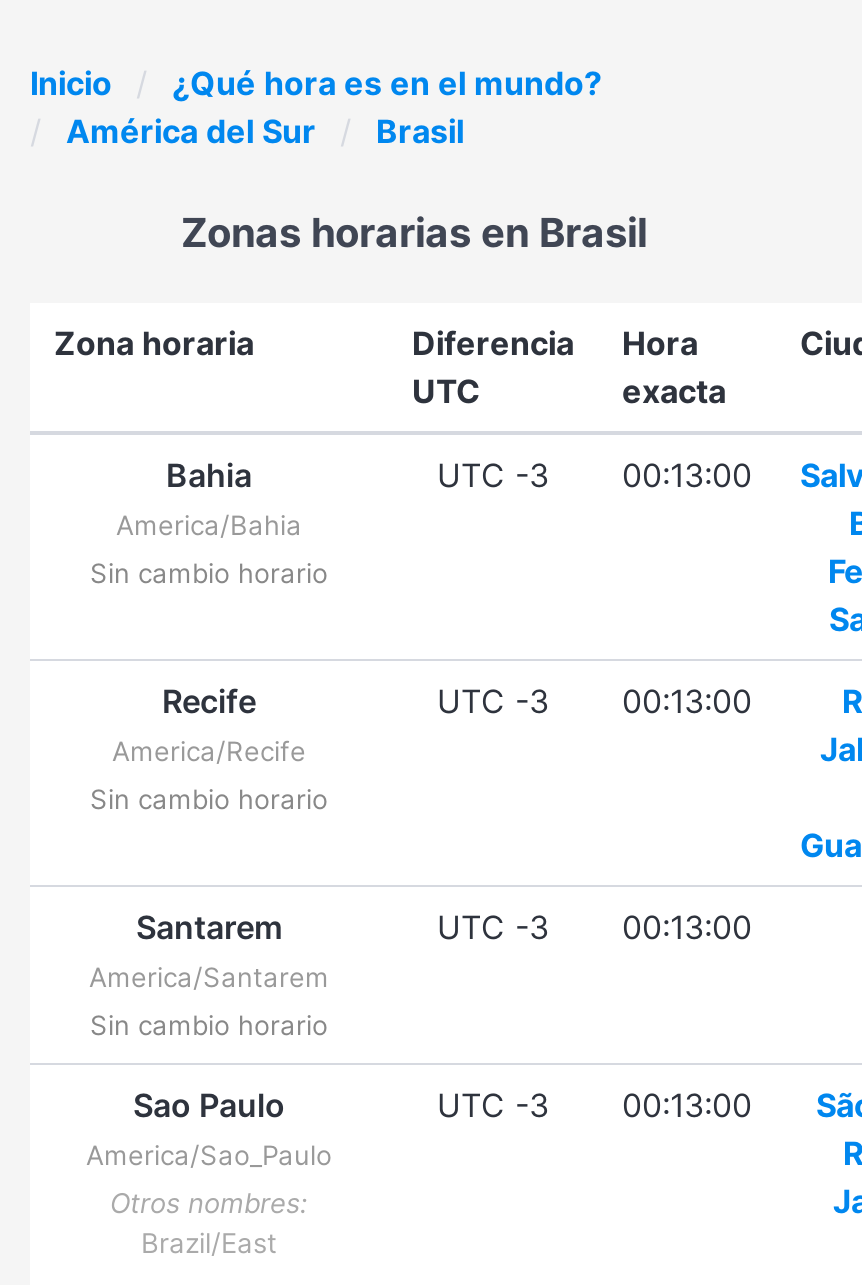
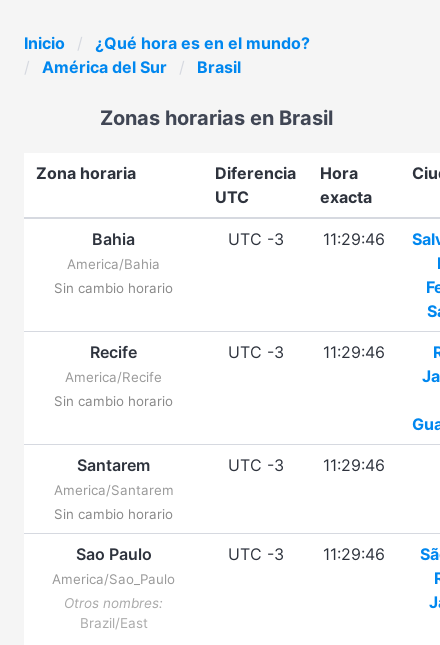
[622,455,752,495] 00:13:00 -> [323,229,385,249] 11:29:46
[437,681,752,721] UTC -3 00:13:00 -> [227,342,385,362] UTC -3 11:29:46
[437,907,752,947] UTC -3 00:13:00 -> [227,455,385,475] UTC -3 11:29:46
[622,1085,752,1125] 00:13:00 -> [323,544,385,564] 11:29:46

